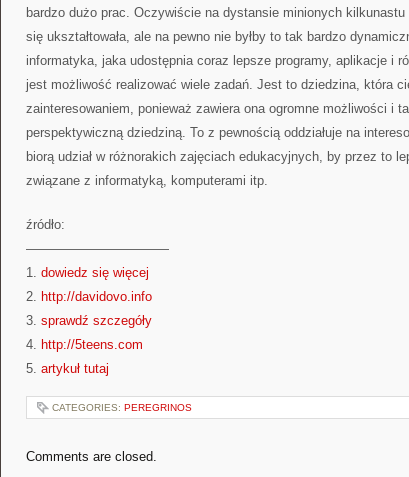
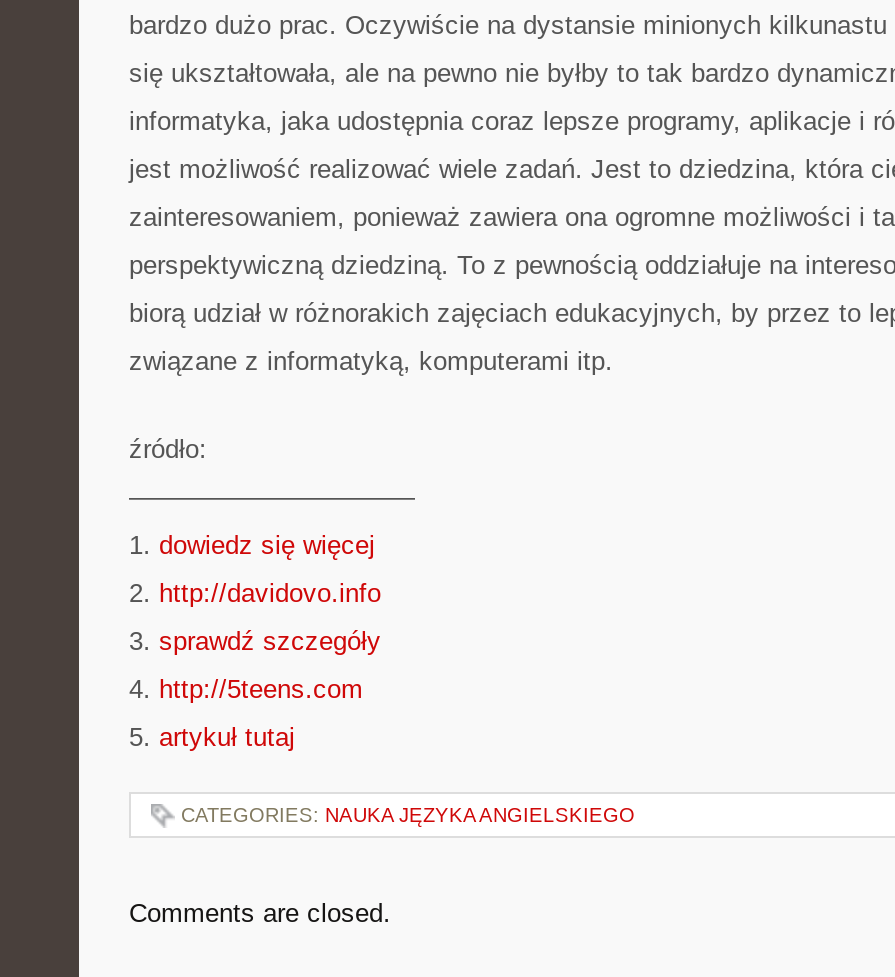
[52,402,192,413] CATEGORIES: PEREGRINOS -> [181,804,635,826] CATEGORIES: NAUKA JĘZYKA ANGIELSKIEGO

